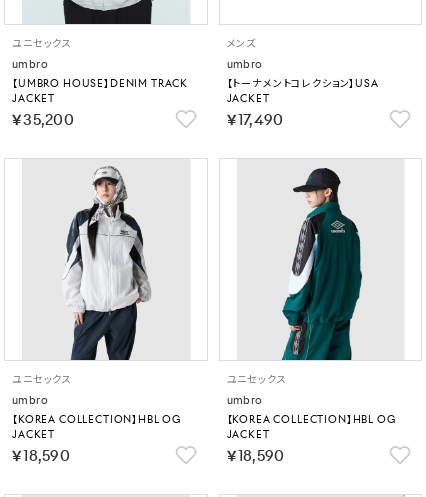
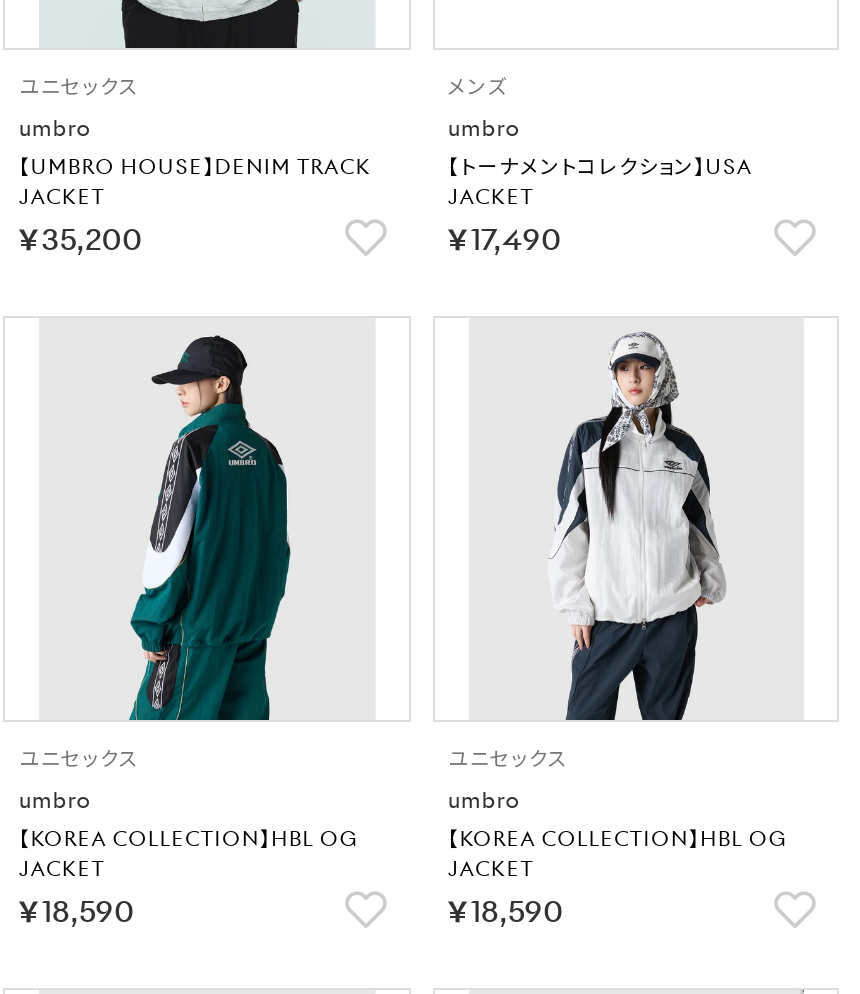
[66,169,151,360] [image] -> [127,336,295,722] [image]
[281,168,365,361] [image] -> [555,338,727,722] [image]

